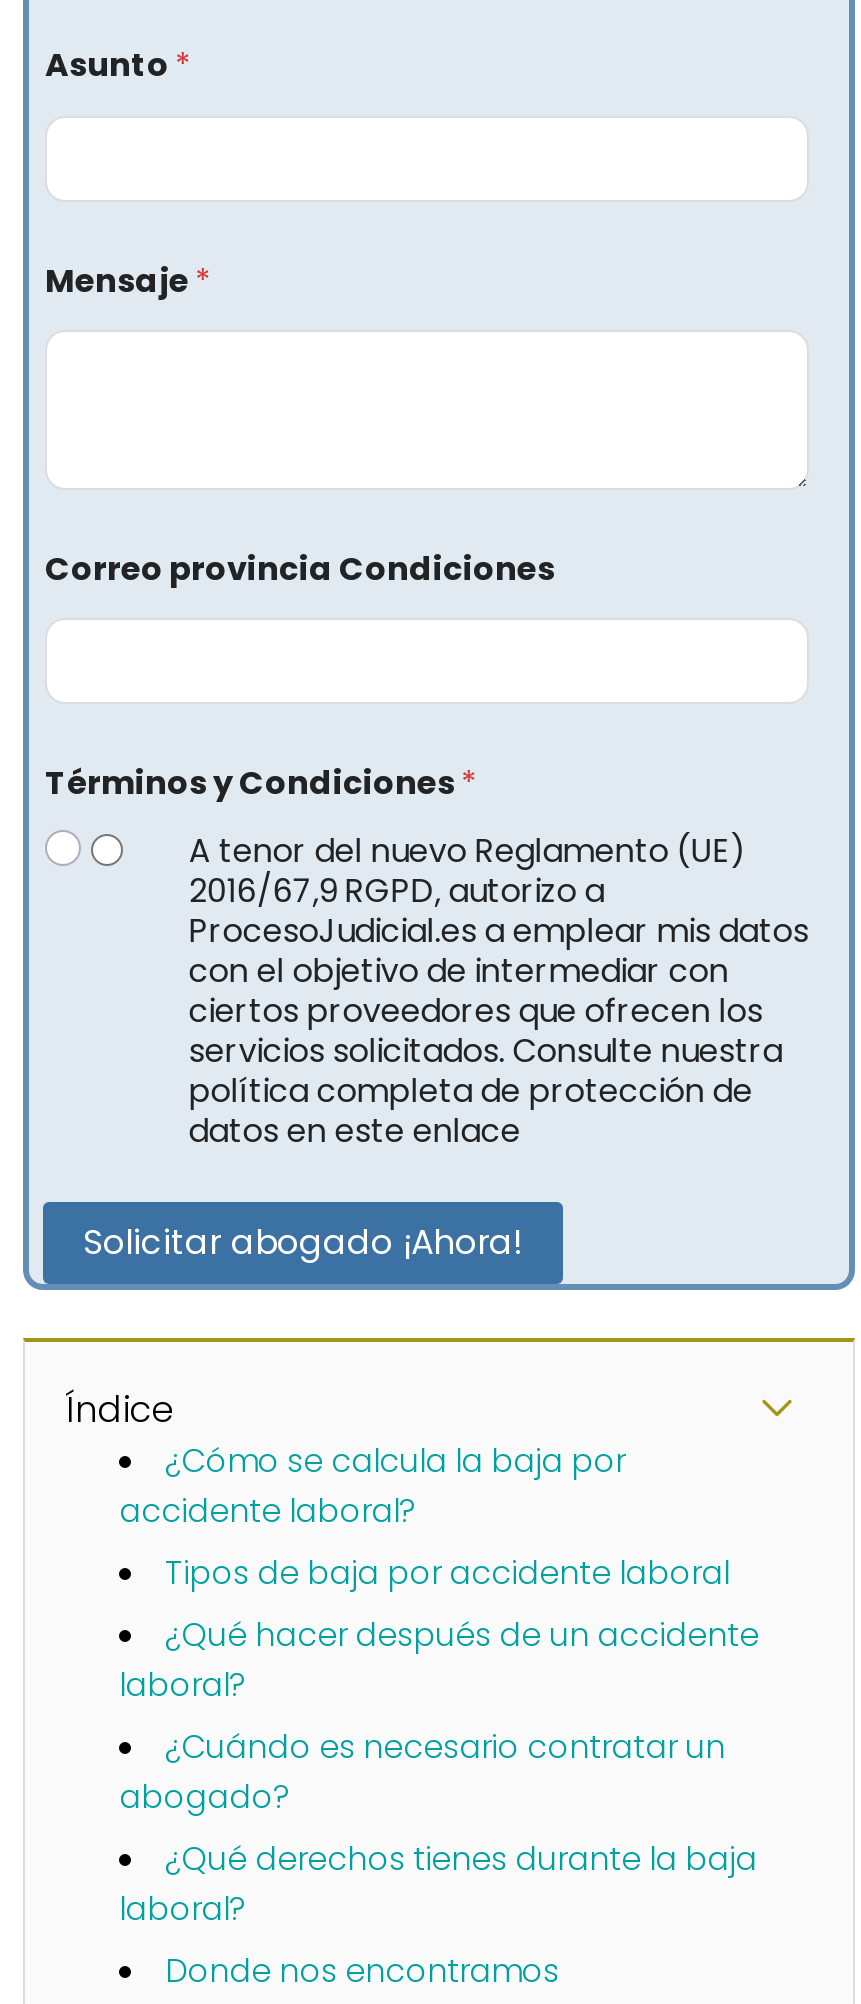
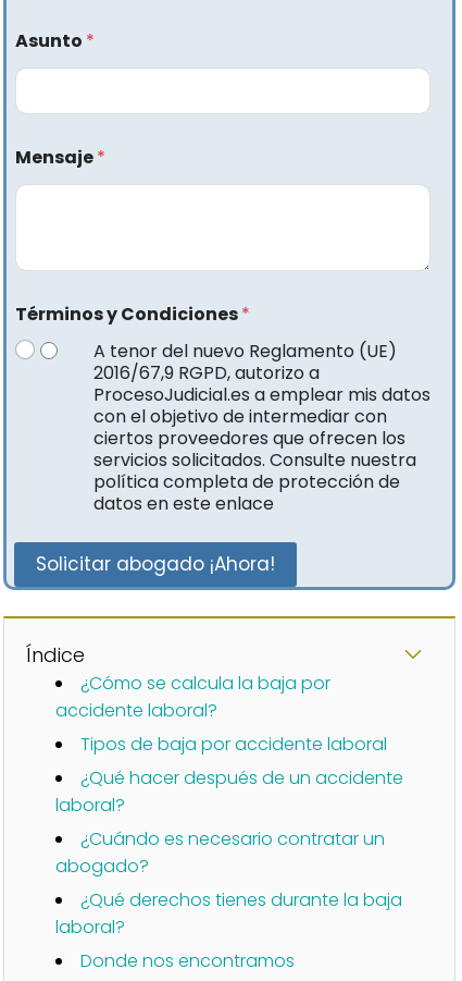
[45,546,555,592] Correo provincia Condiciones -> none

